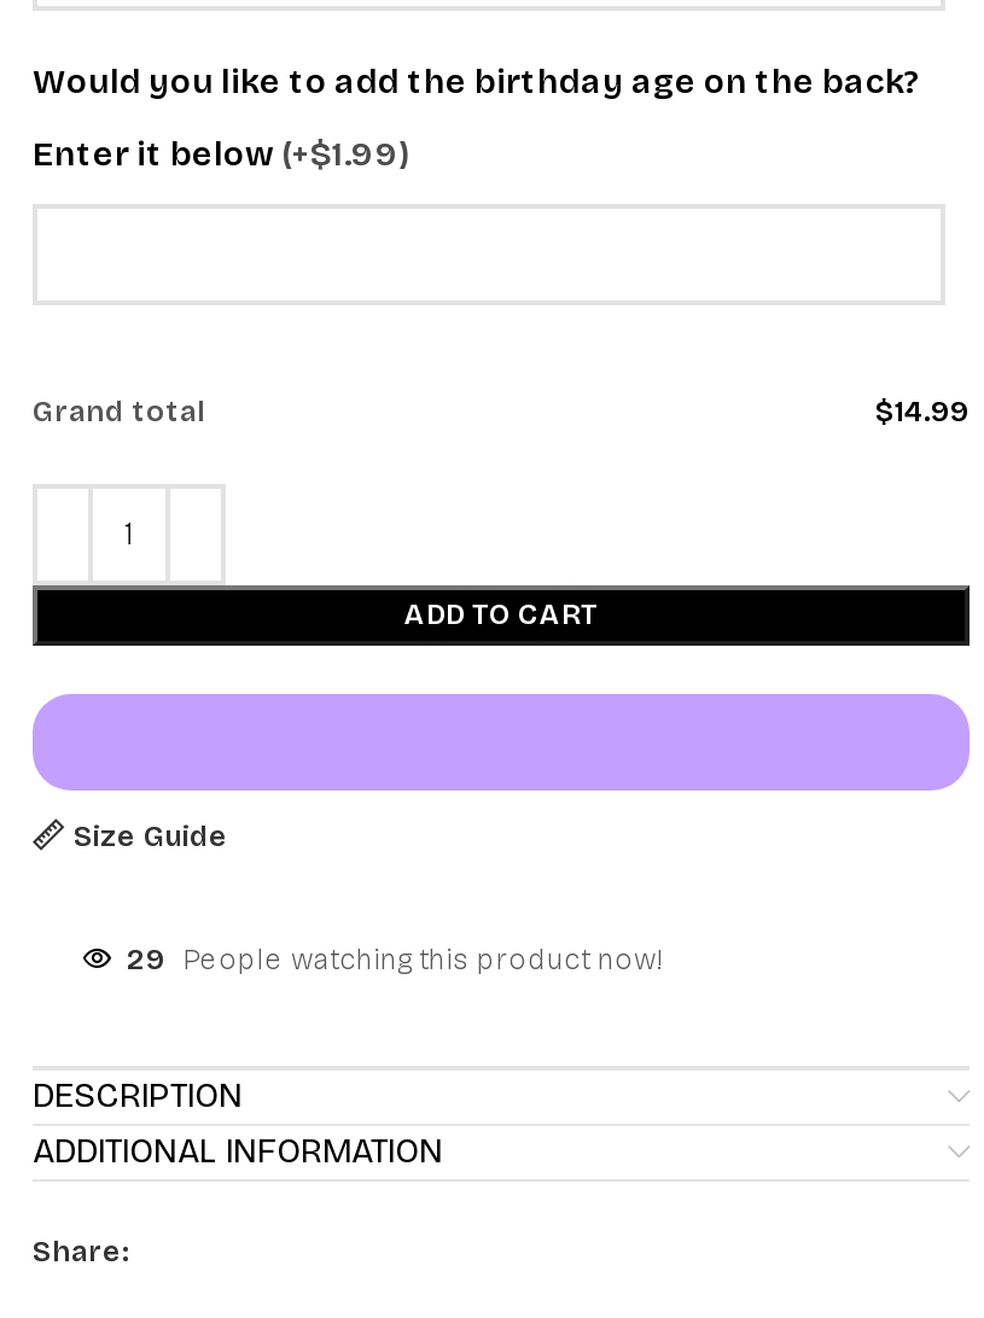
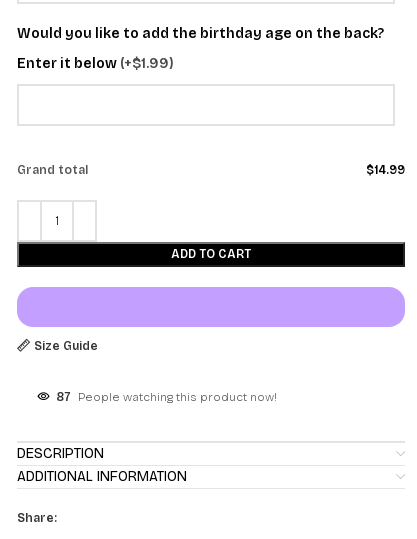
[127,943,663,977] 29 People watching this product now! -> [56,390,277,404] 87 People watching this product now!

